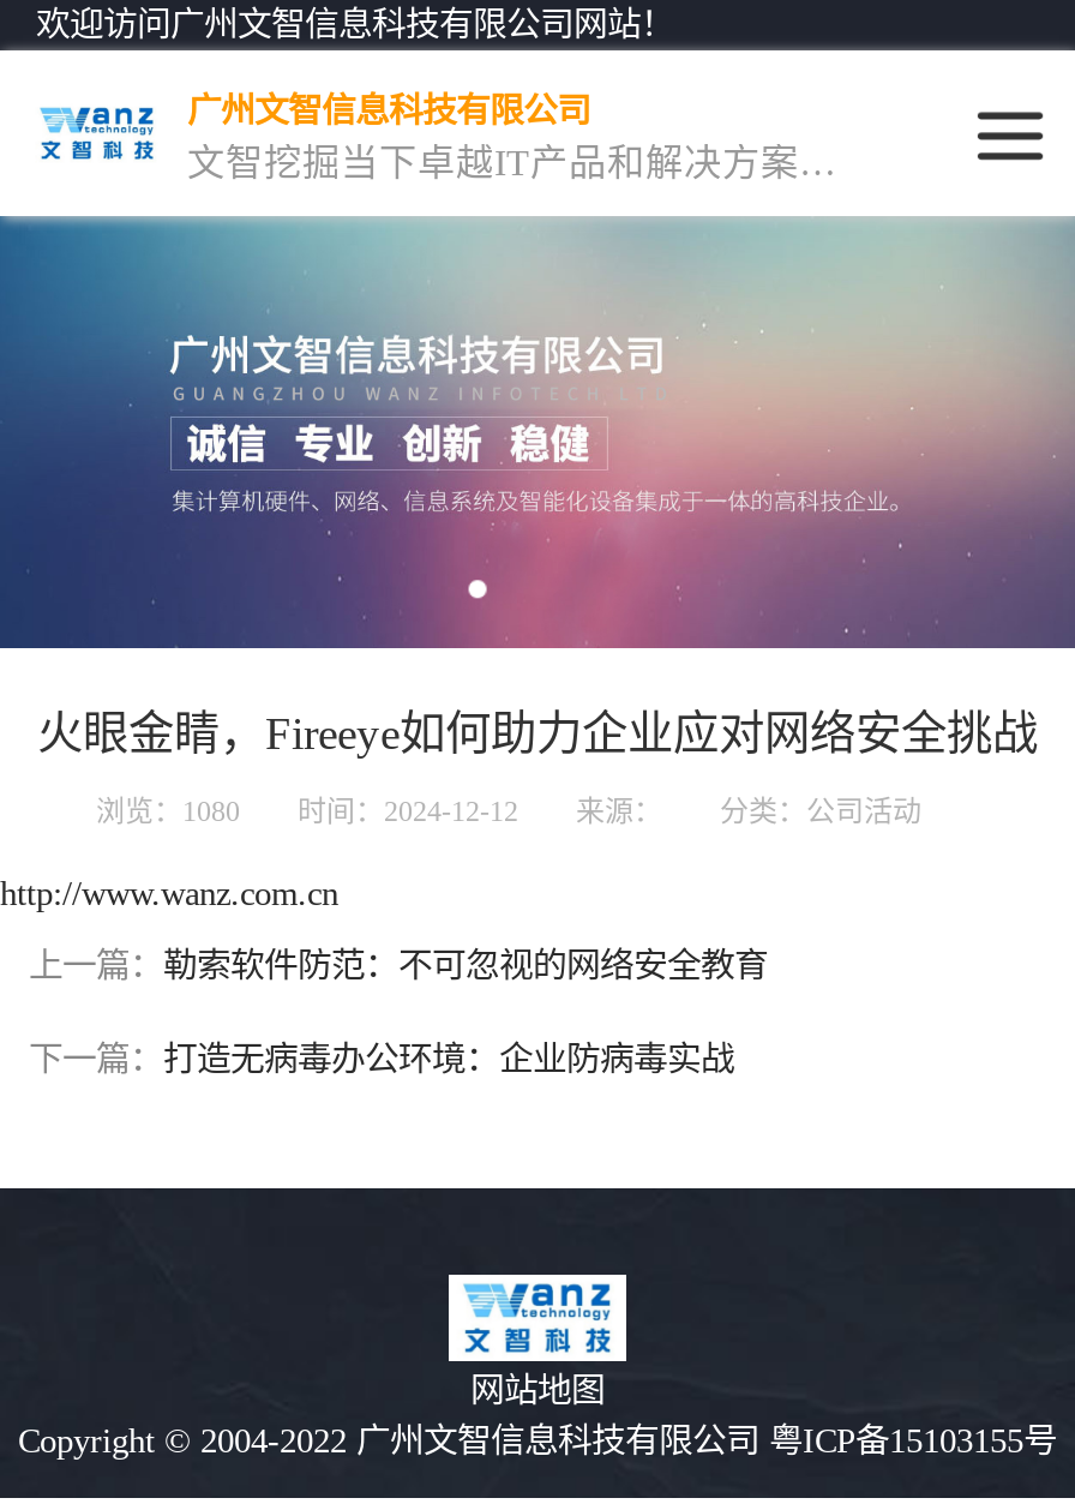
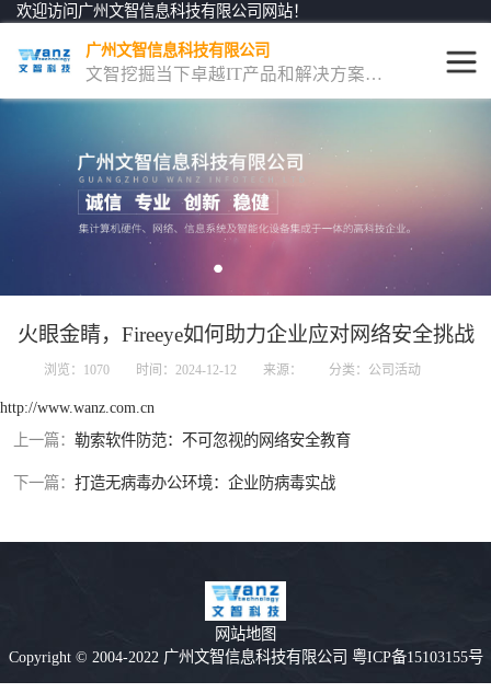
[96,795,921,828] 浏览：1080 时间：2024-12-12 来源： 分类：公司活动 -> [44,362,421,378] 浏览：1070 时间：2024-12-12 来源： 分类：公司活动

